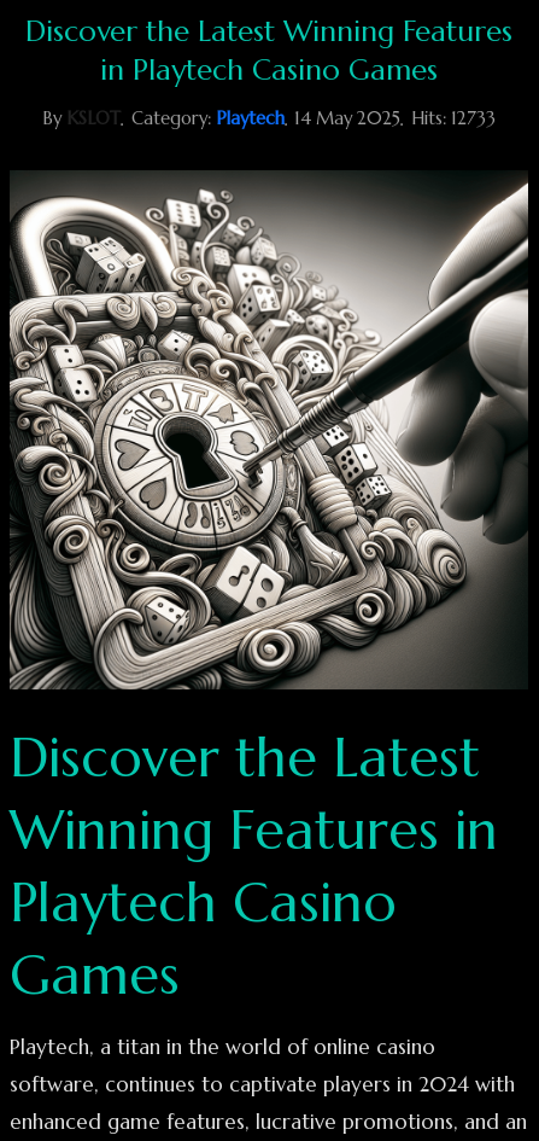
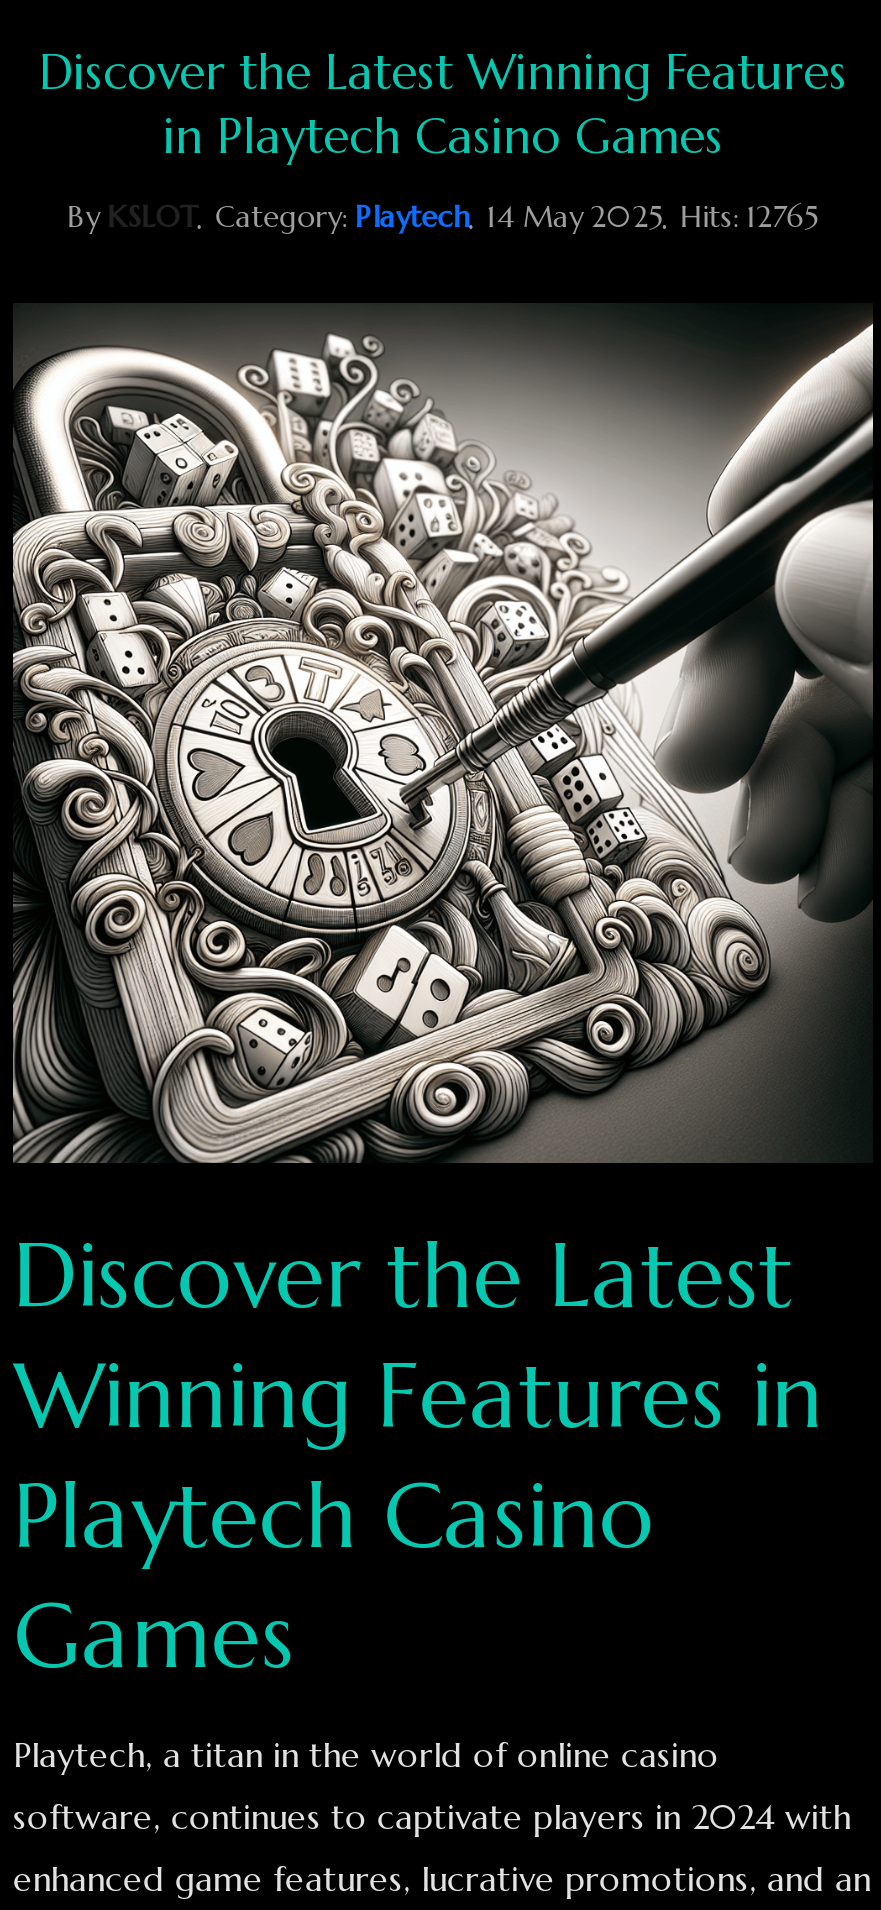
[42,107,496,129] By KSLOT Category: Playtech 14 May 2025 Hits: 12733 -> [68,199,818,235] By KSLOT Category: Playtech 14 May 2025 Hits: 12765

